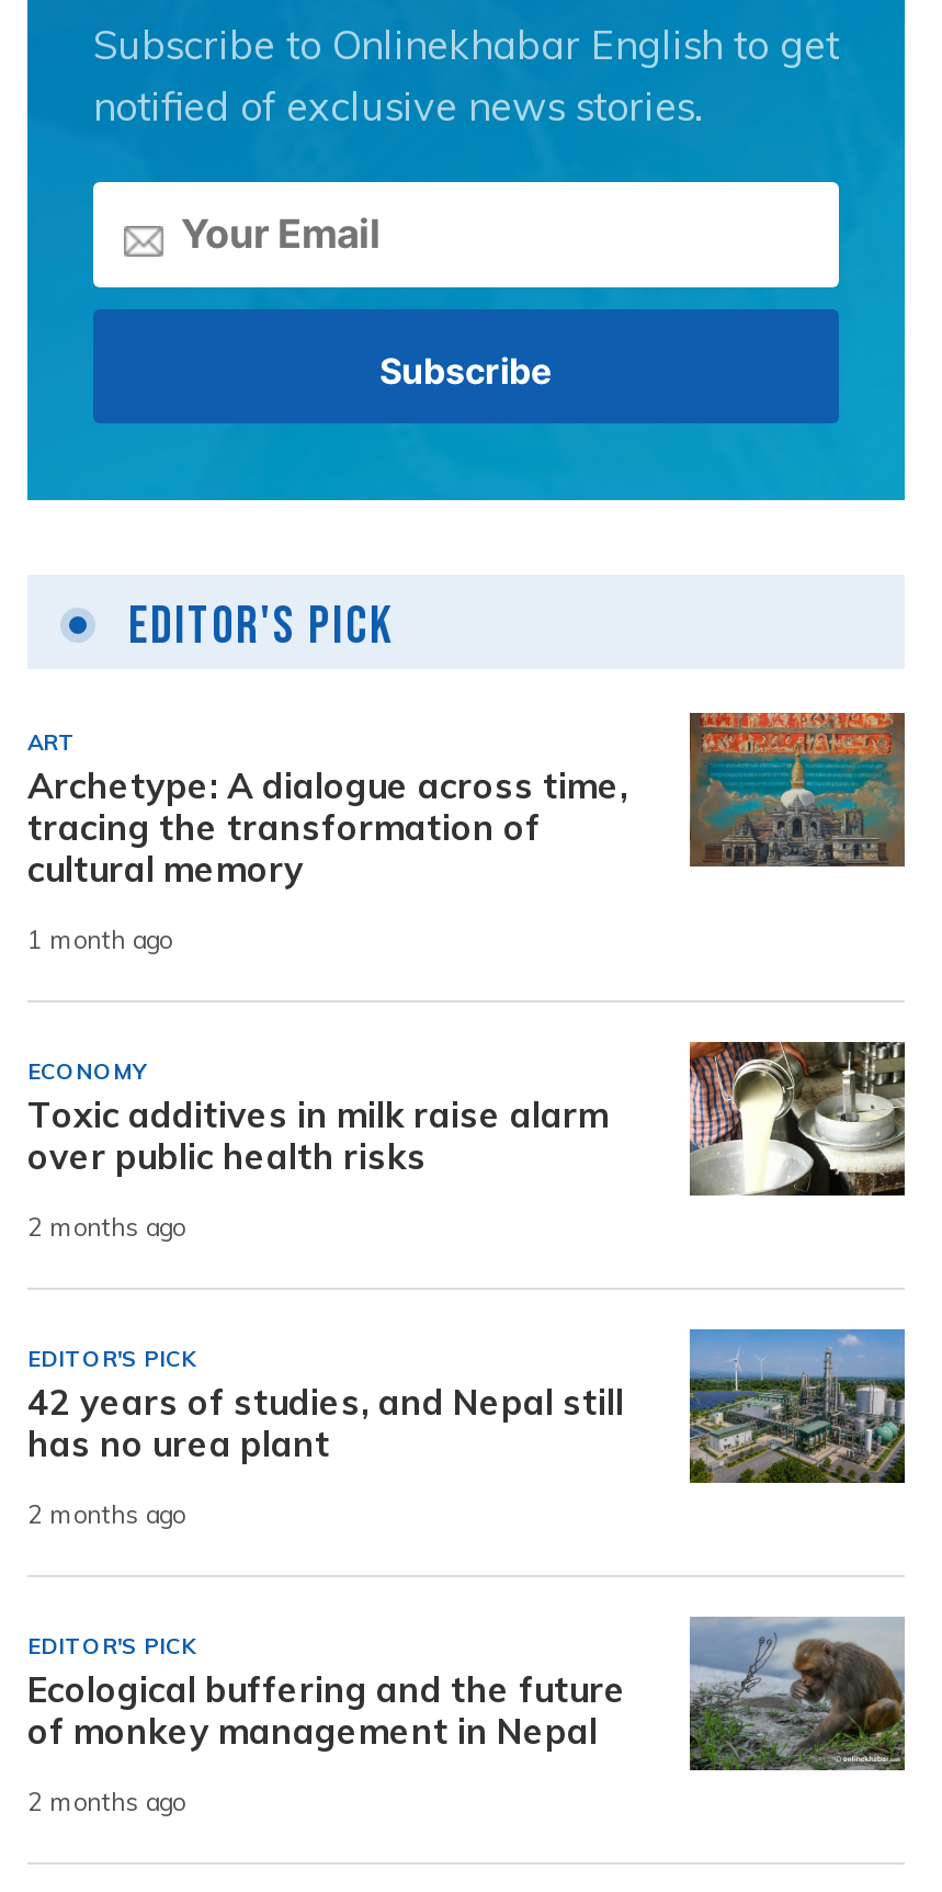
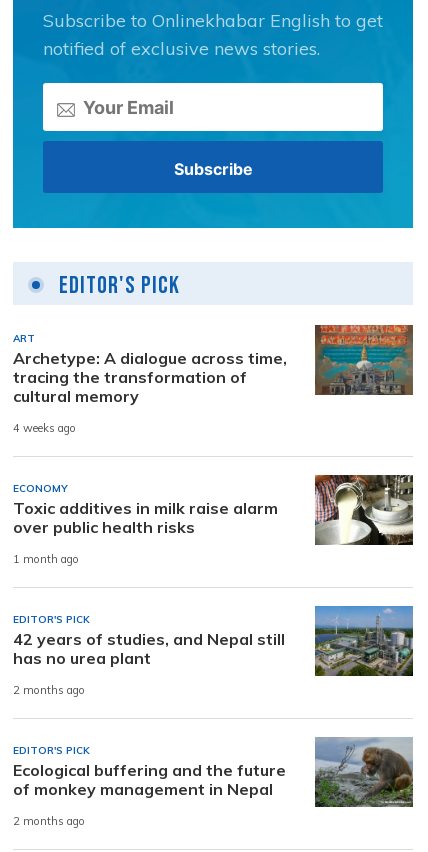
[27,925,172,956] 1 month ago -> [13,422,76,436] 4 weeks ago
[27,1212,185,1243] 2 months ago -> [13,553,79,567] 1 month ago

